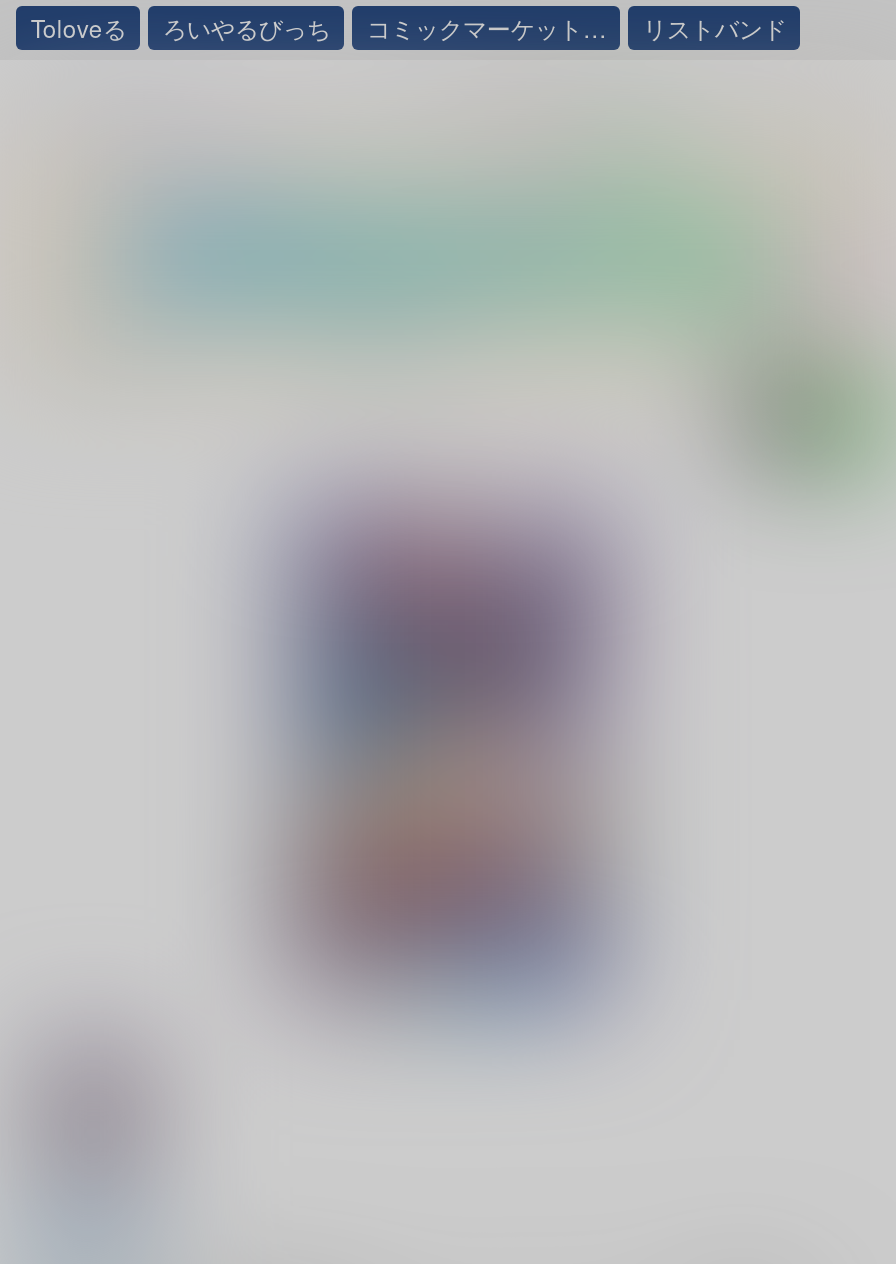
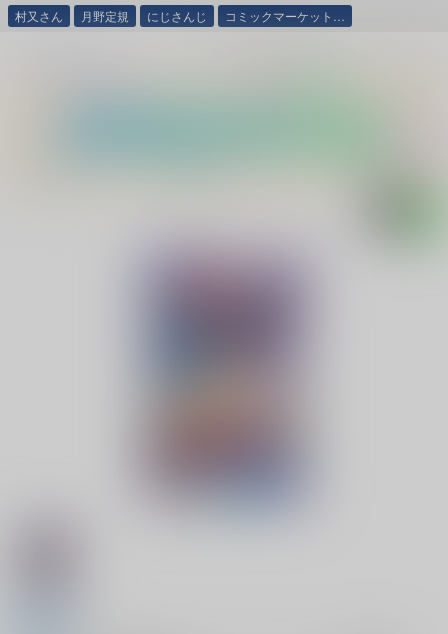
[31,10,331,44] Toloveる | ろいやるびっち -> [15,7,207,24] 村又さん | 月野定規 | にじさんじ
[643,10,787,44] リストバンド -> none

